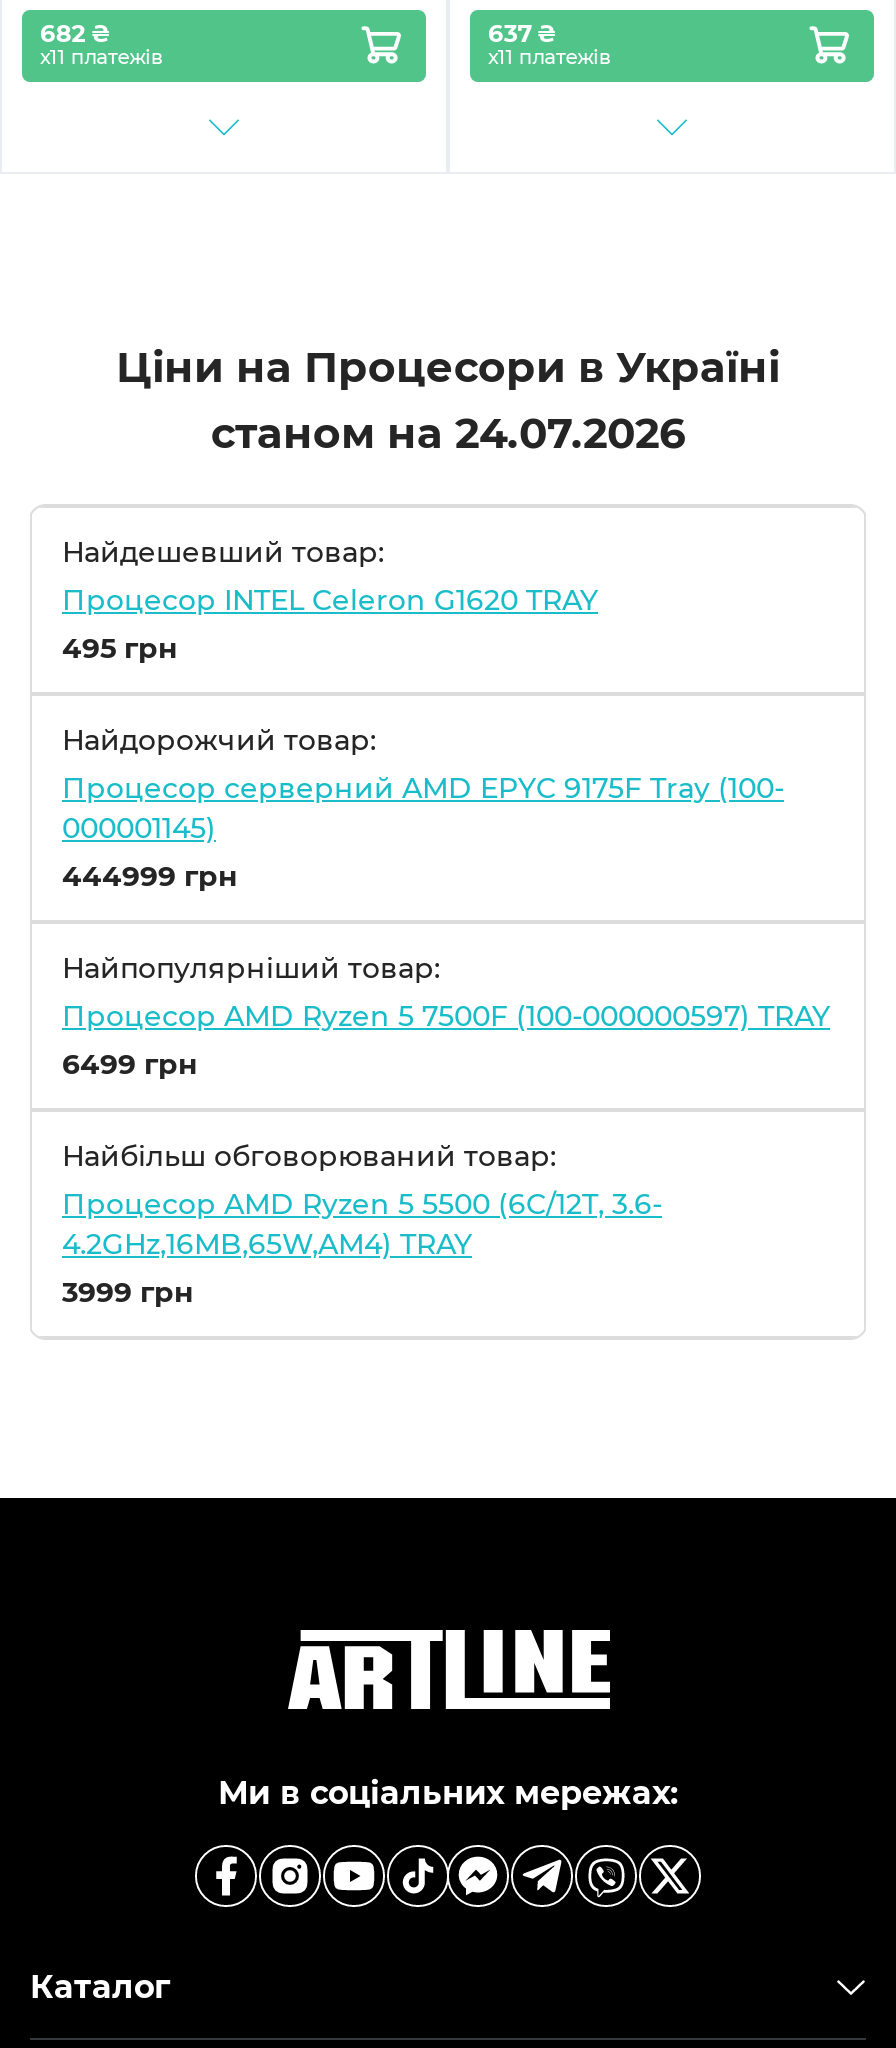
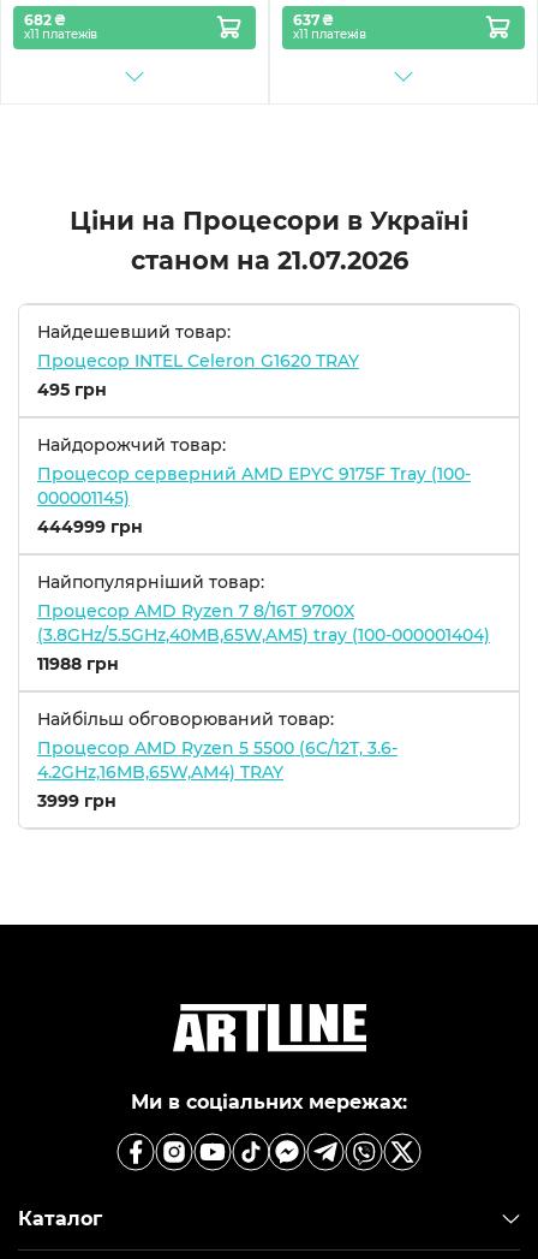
[211,408,685,458] станом на 24.07.2026 -> [130,245,408,275] станом на 21.07.2026
[62,998,830,1082] Процесор AMD Ryzen 5 7500F (100-000000597) TRAY | 6499 грн -> [37,600,490,675] Процесор AMD Ryzen 7 8/16T 9700X | (3.8GHz/5.5GHz,40MB,65W,AM5) tray (100-000001404) | 11988 грн

